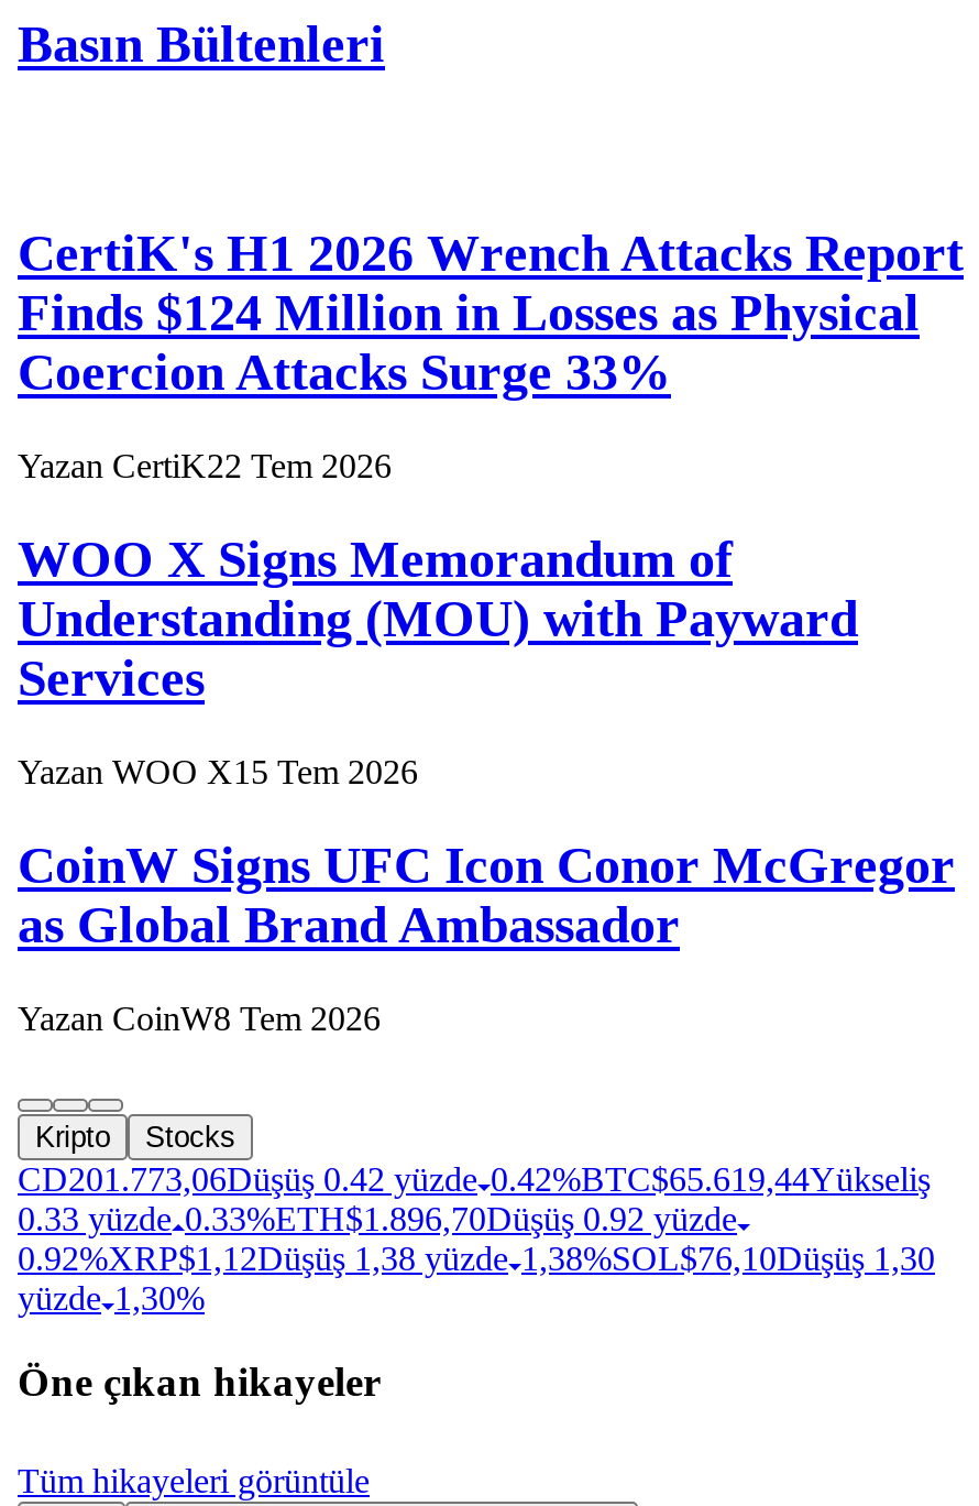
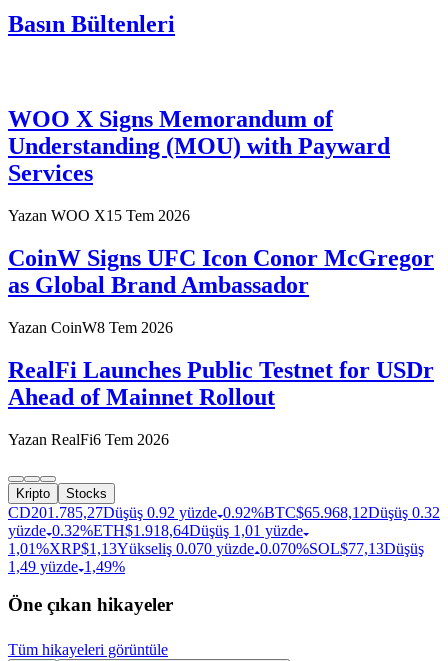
[18,225,964,484] CertiK's H1 2026 Wrench Attacks Report | Finds $124 Million in Losses as Physical | Coercion Attacks Surge 33% | Yazan CertiK22 Tem 2026 -> none
moved [18,530,955,1036] -> [8,106,434,336]: WOO X Signs Memorandum of | Understanding (MOU) with Payward | Services | Yazan WOO X 15 Tem 2026 | CoinW Signs UFC Icon Conor McGregor | as Global Brand Ambassador | Yazan CoinW8 Tem 2026
none -> [8,357,434,448] RealFi Launches Public Testnet for USDr | Ahead of Mainnet Rollout | Yazan RealFi6 Tem 2026
[18,1159,935,1316] CD201.773,06Düşüş 0.42 yüzde 0.42%BTC$65.619,44Yükseliş | 0.33 yüzde 0.33%ETH$1.896,70Düşüş 0.92 yüzde | 0.92%XRP$1,12Düşüş 1,38 yüzde 1,38%SOL $76,10Düşüş 1,30 | yüzde 1,30% -> [8,504,440,575] CD201.785,27Düşüş 0.92 yüzde 0.92%BTC$65.968,12Düşüş 0.32 | yüzde 0.32%ETH$1.918,64Düşüş 1,01 yüzde | 1,01%XRP$1,13Yükseliş 0.070 yüzde 0.070%SOL $77,13Düşüş | 1,49 yüzde 1,49%

